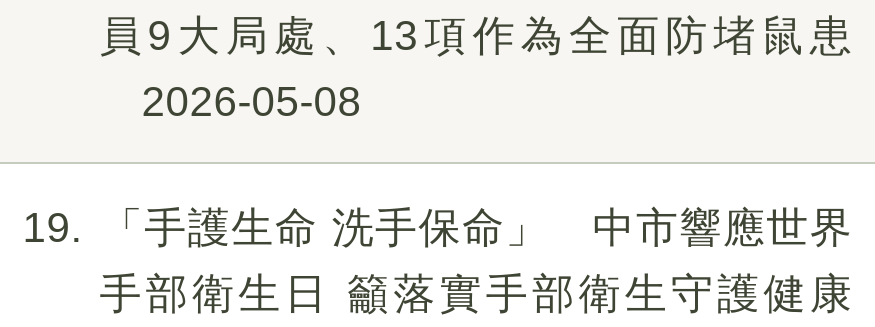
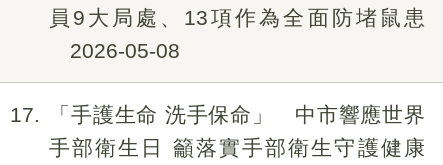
[22,204,852,250] 19 「手護生命 洗手保命」 中市響應世界 -> [10,103,425,126] 17 「手護生命 洗手保命」 中市響應世界

